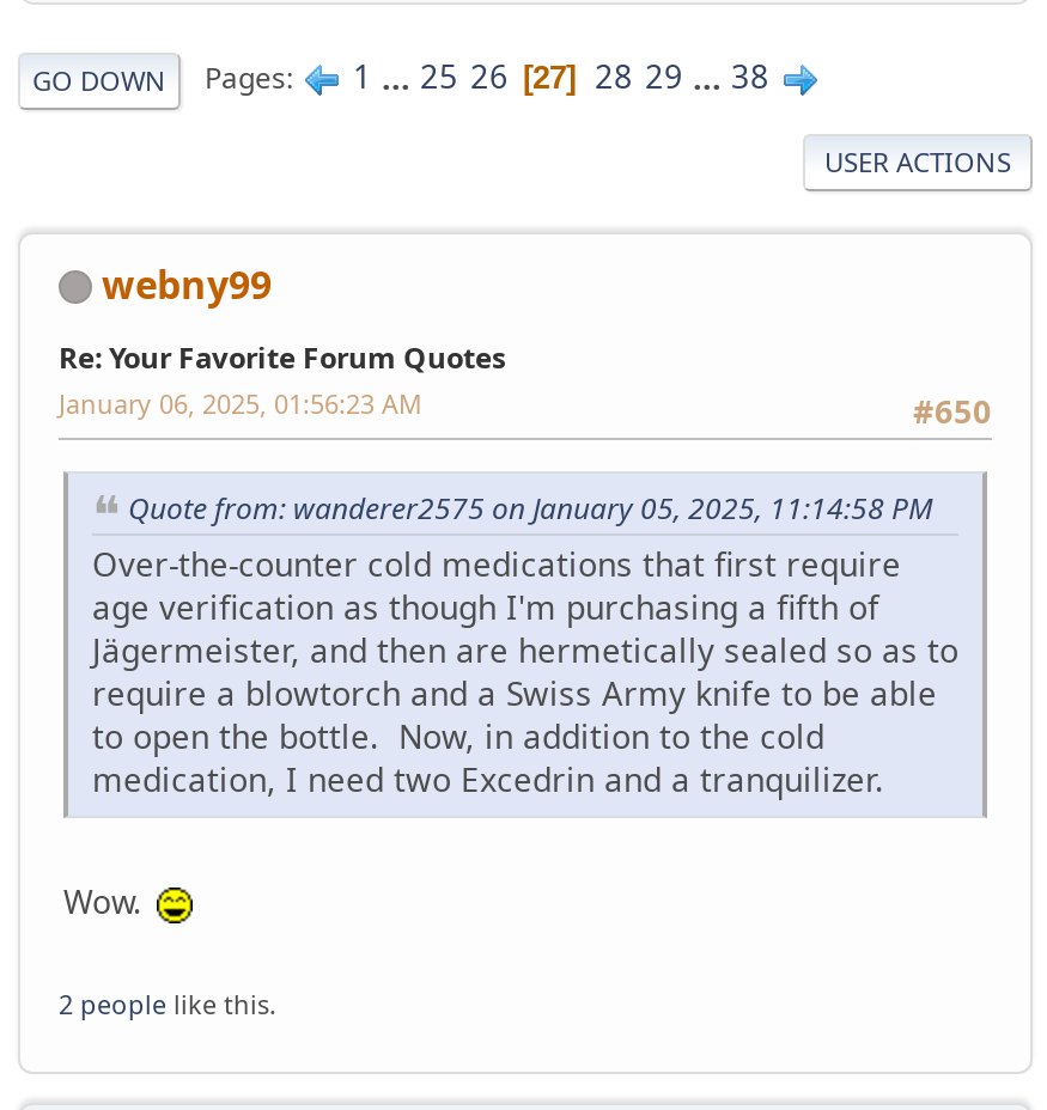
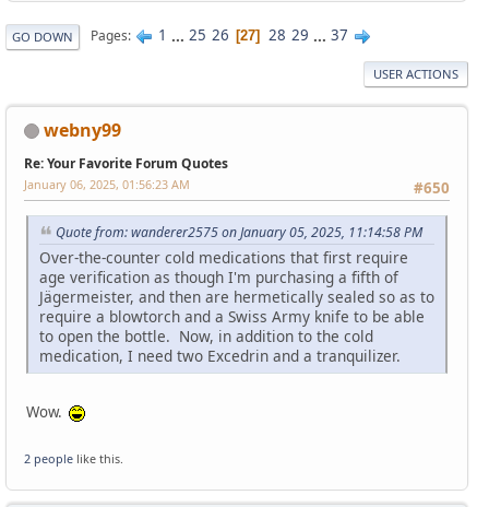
[32,56,769,99] GO DOWN Pages 1 ... 25 26 27 28 29 ... 38 -> [12,26,348,45] GO DOWN Pages 1 ... 25 26 27 28 29 ... 37

